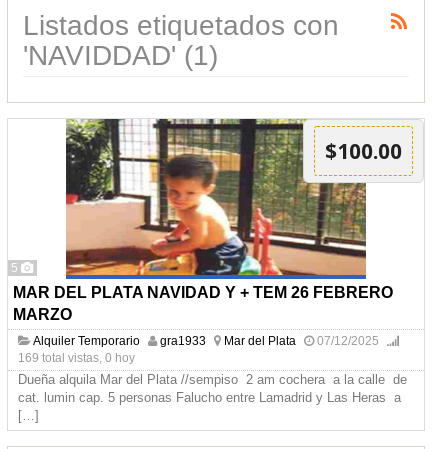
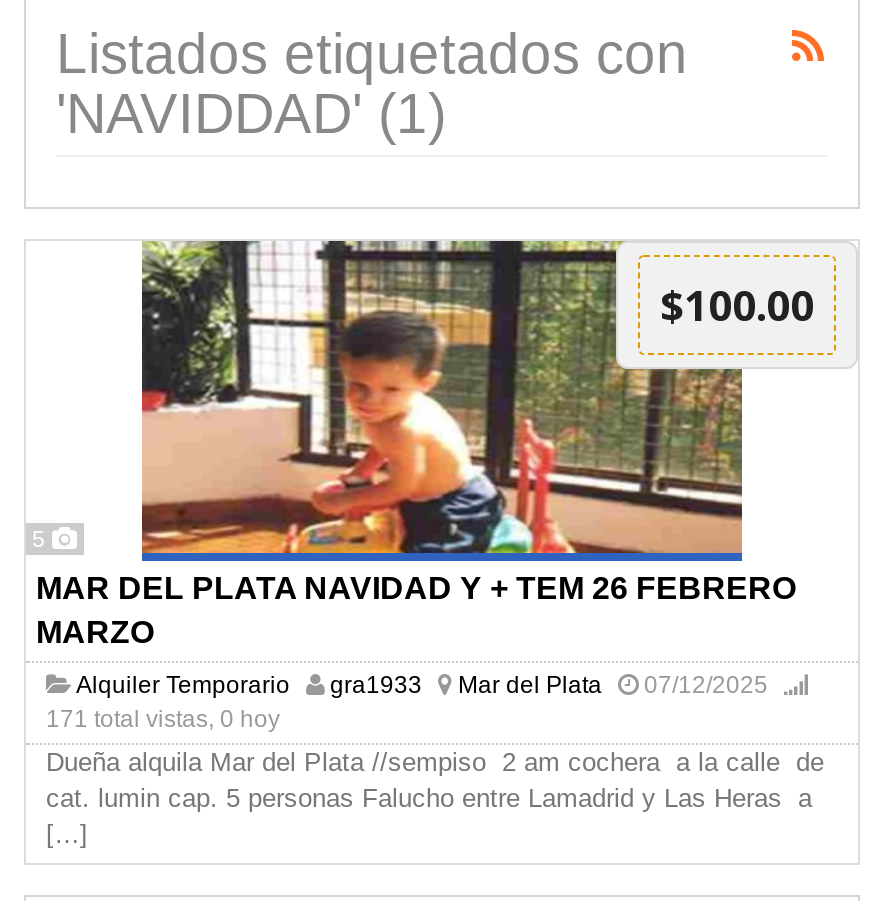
[18,351,135,365] 169 total vistas, 0 hoy -> [46,706,280,734] 171 total vistas, 0 hoy

